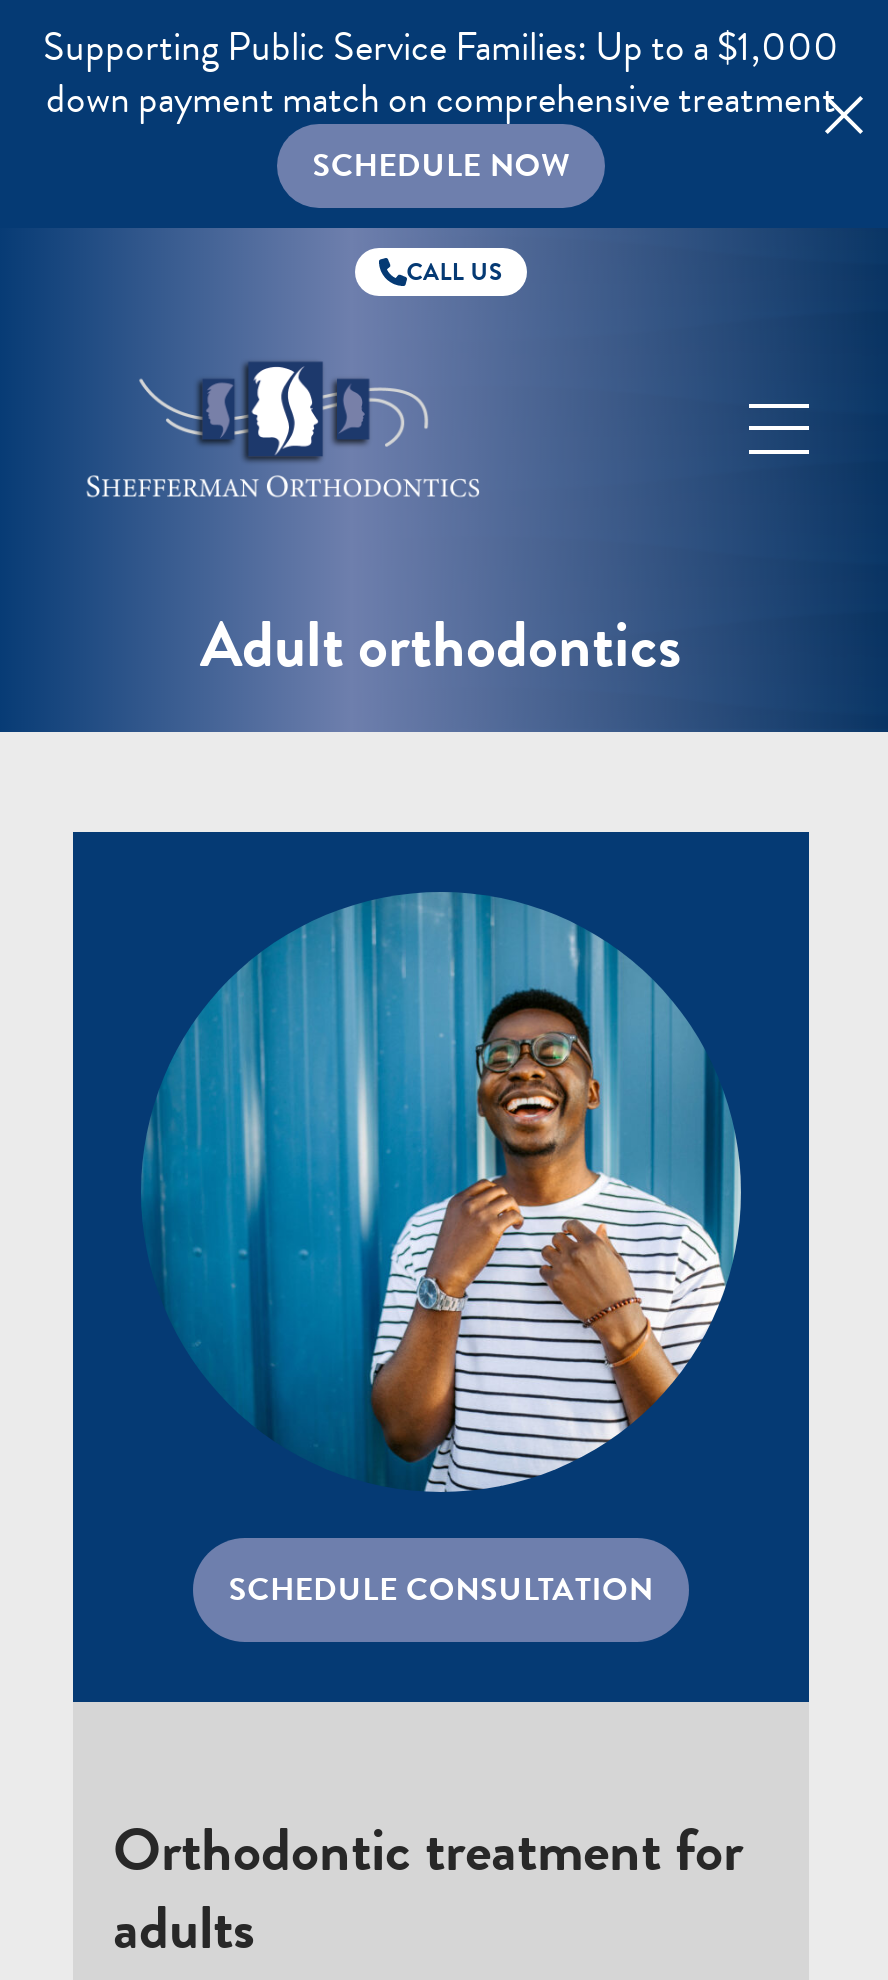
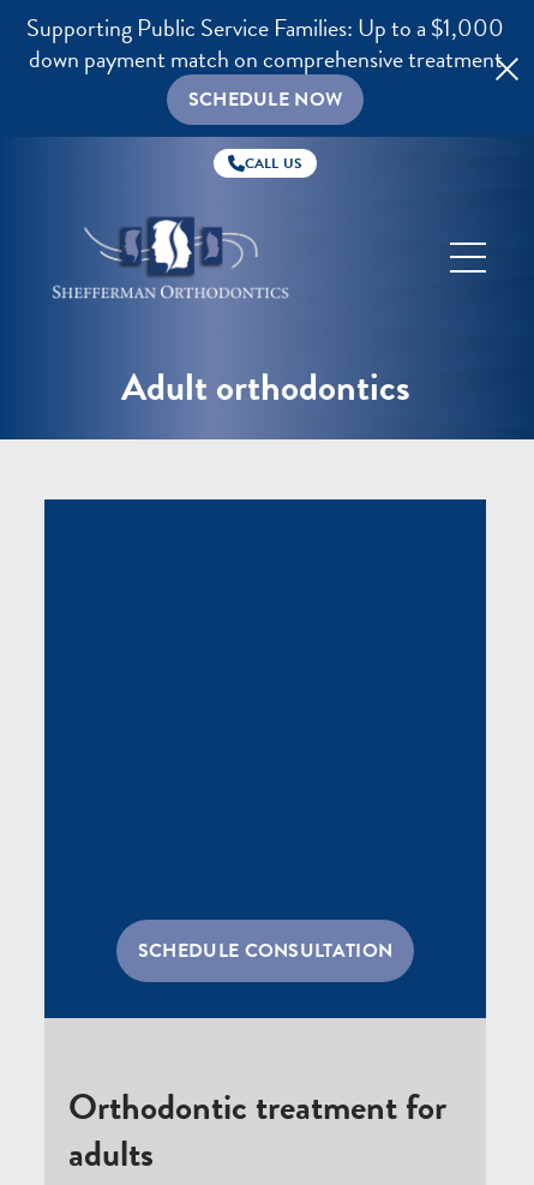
[141,892,743,1494] [image] -> none

